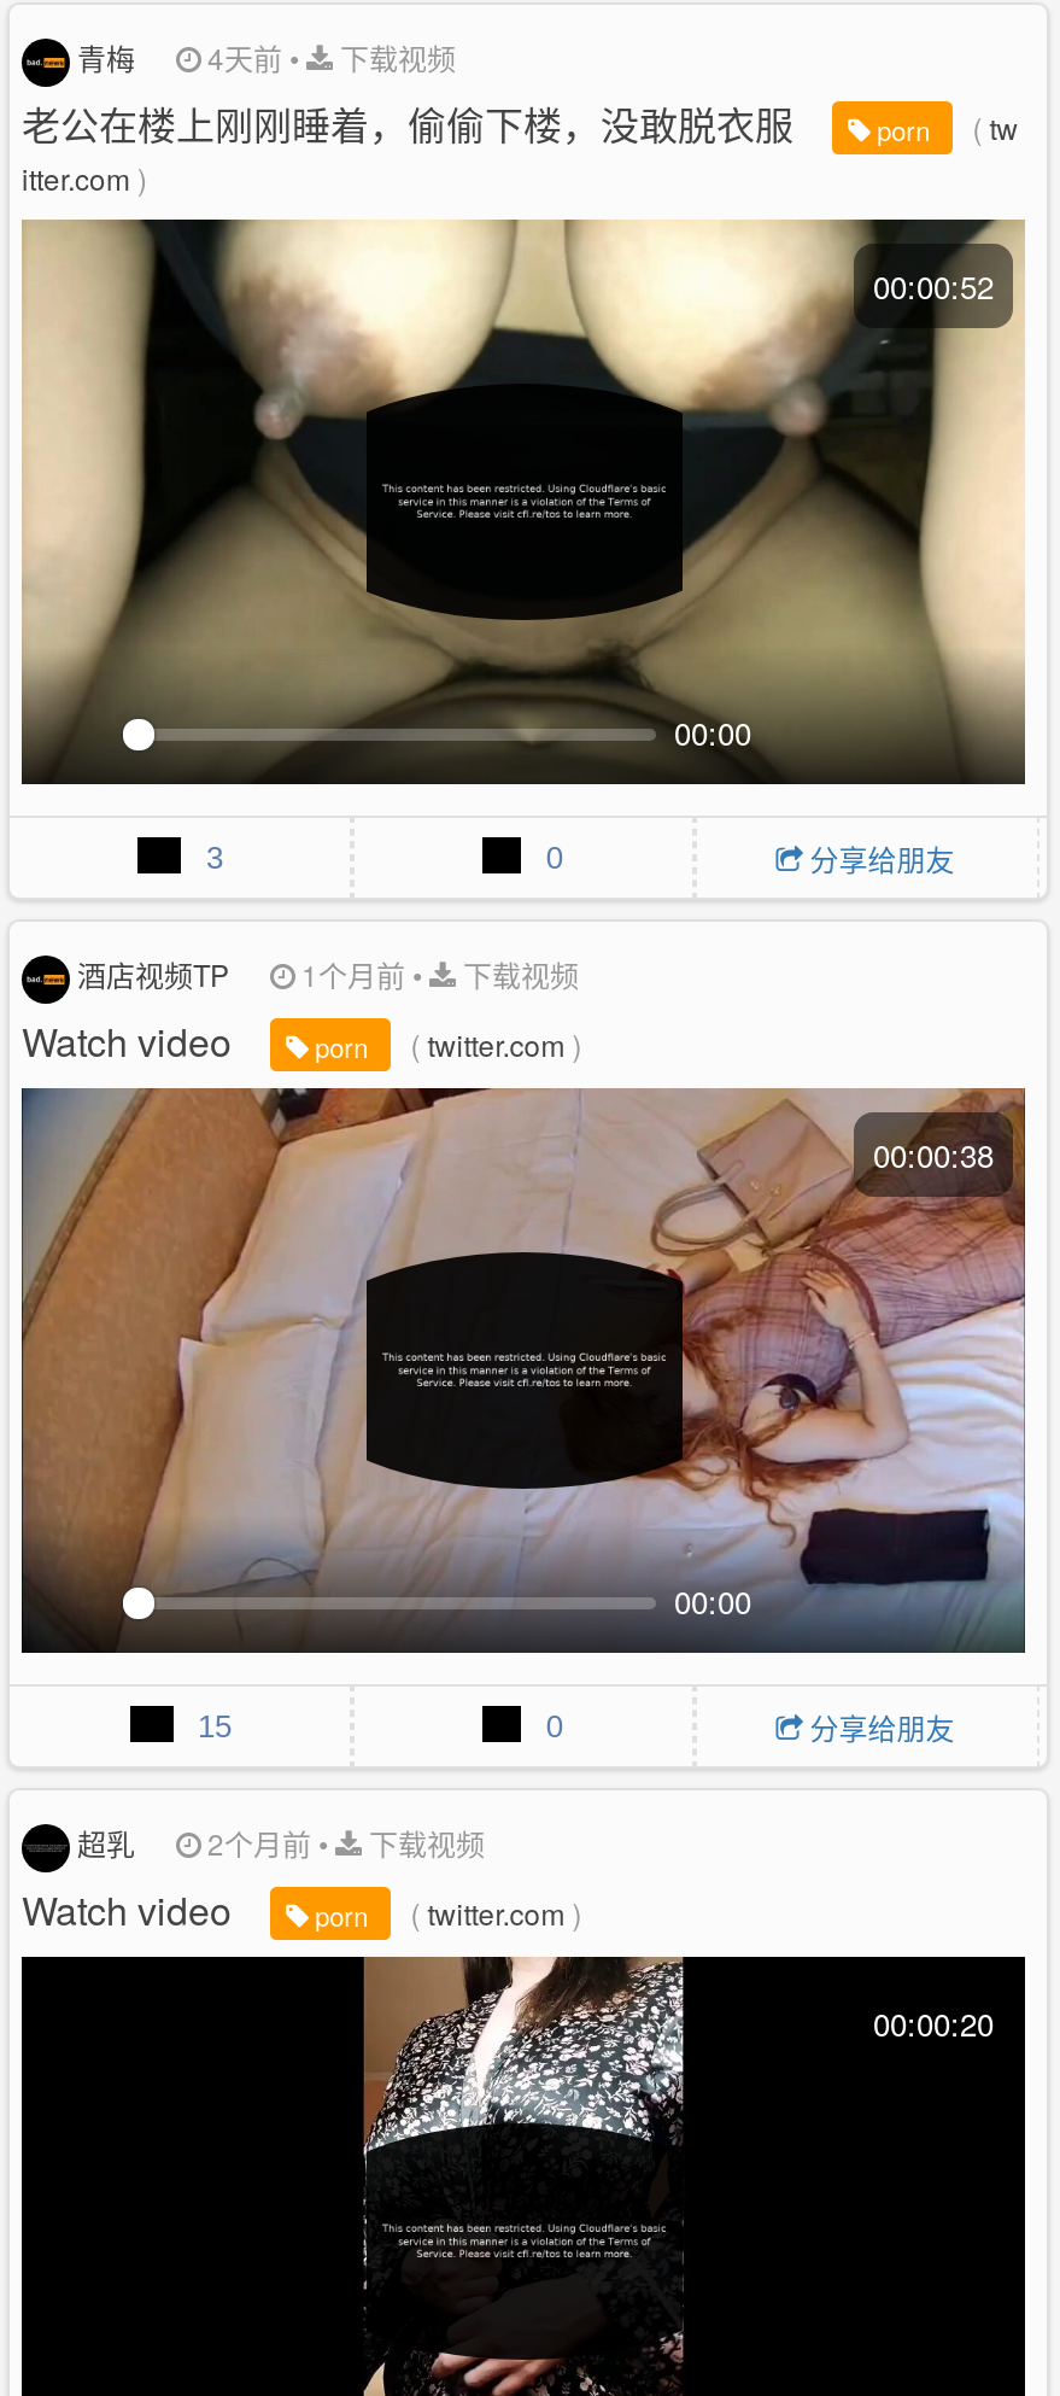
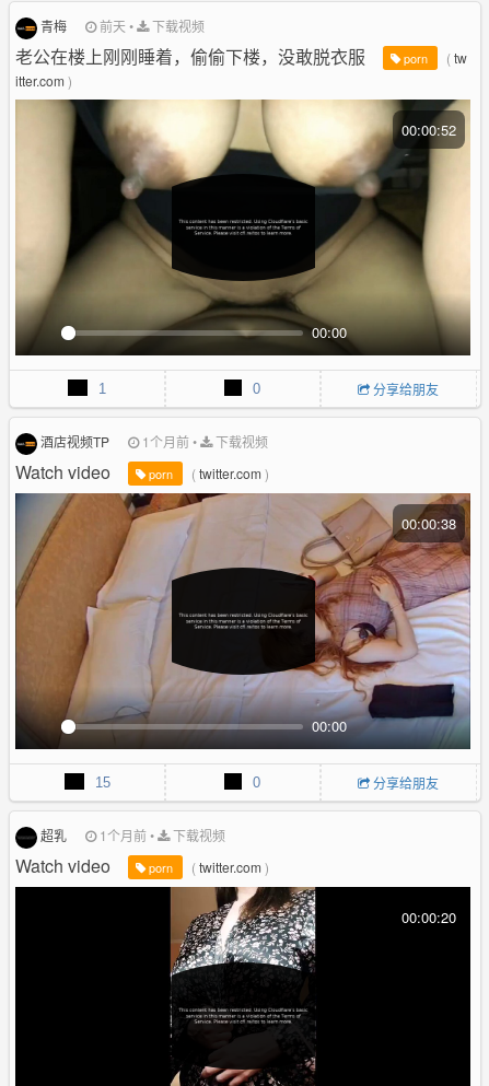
[200,36,306,77] 4天前• -> [96,17,137,35] 前天•
[206,840,223,876] 3 -> [99,381,107,397] 1
[77,1822,485,1863] 超乳 2个月前• 下载视频 -> [40,826,225,844] 超乳 1个月前• 下载视频

